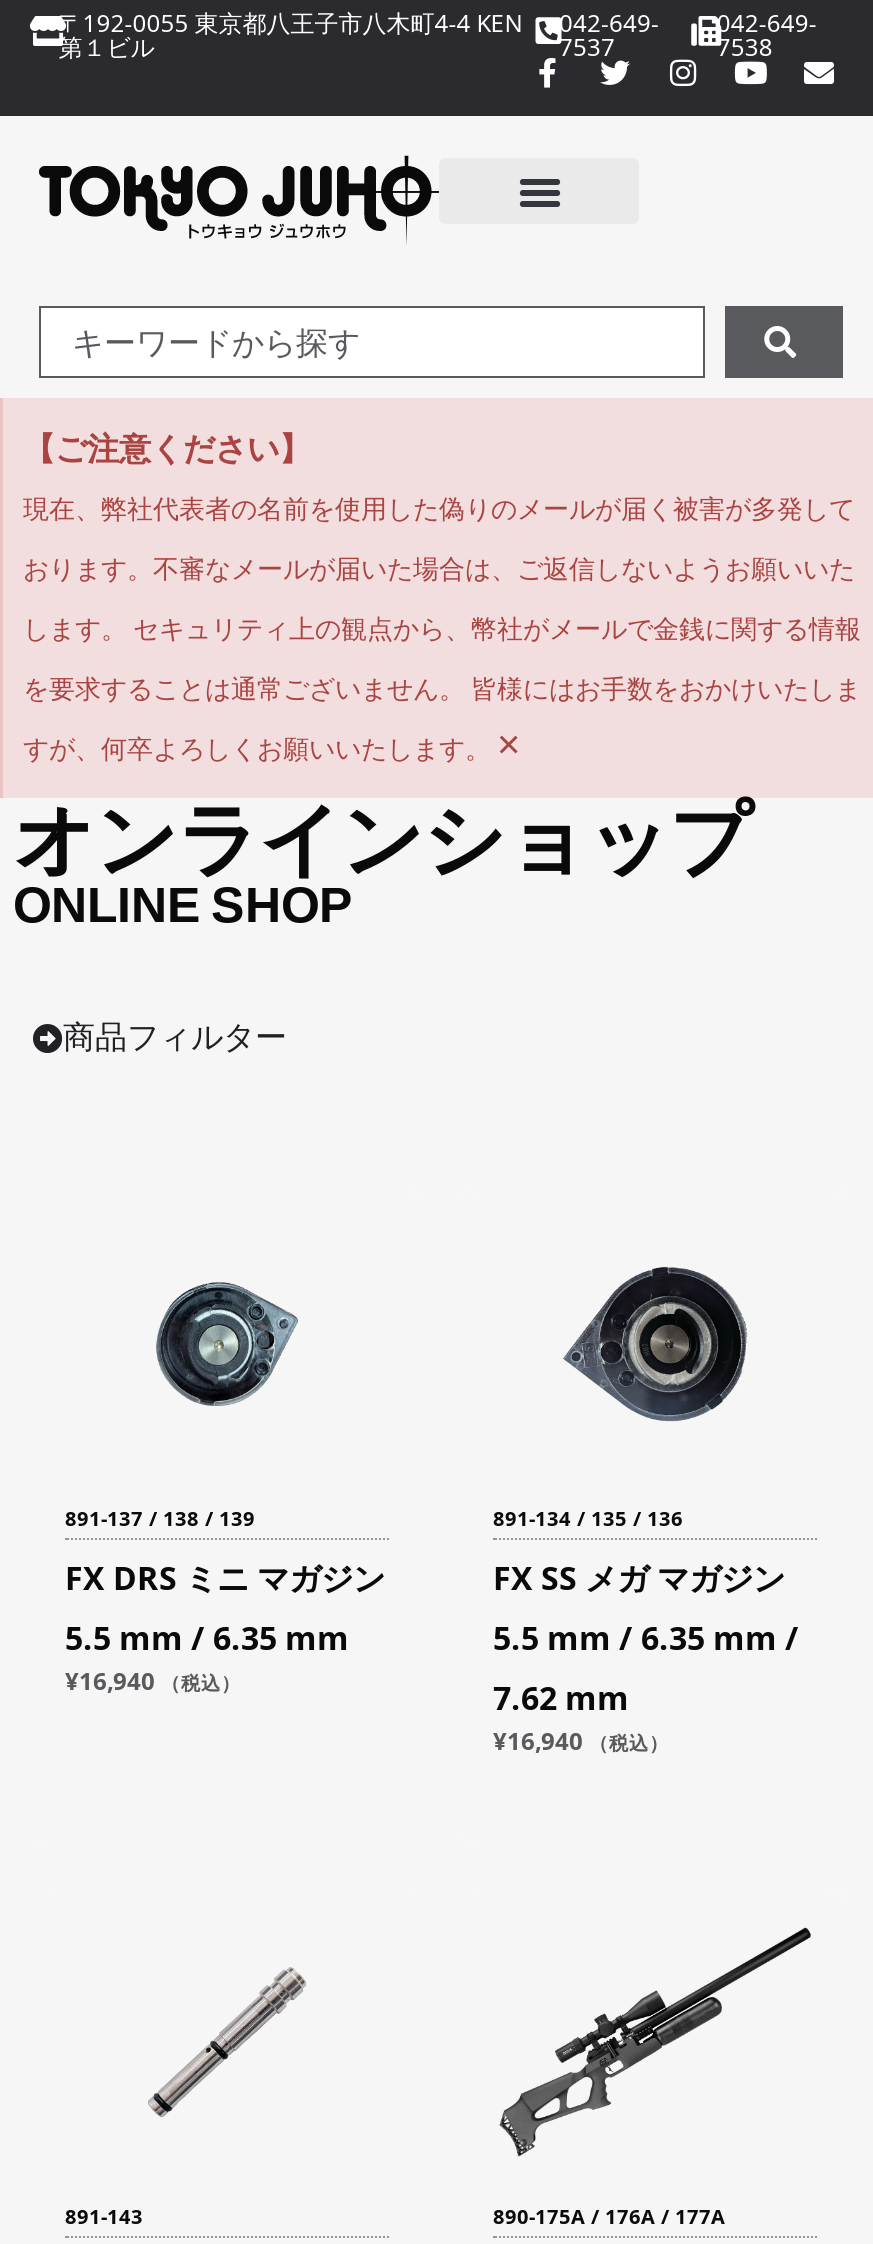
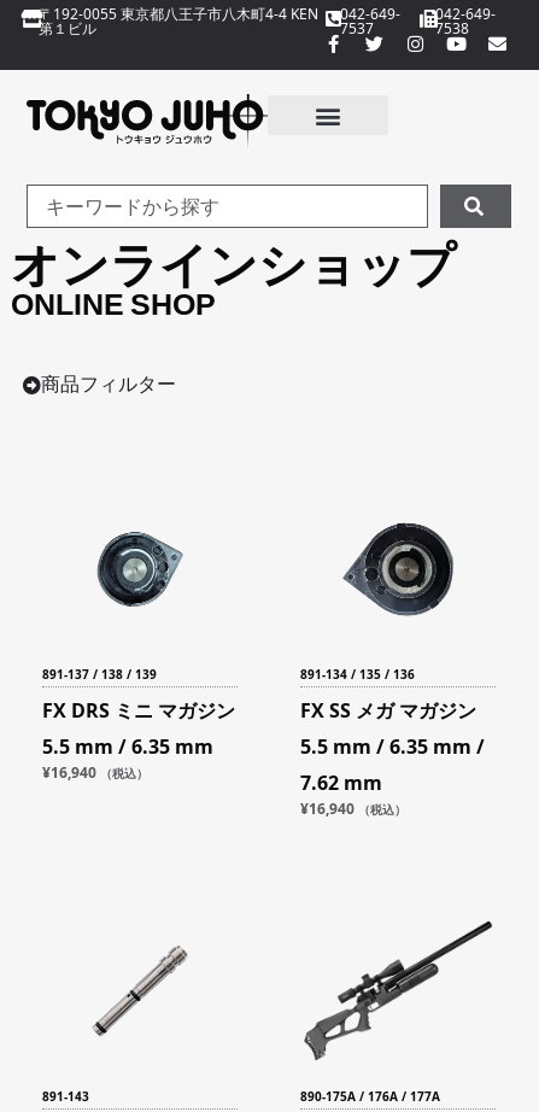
[23,426,861,766] 【ご注意ください】 | 現在、弊社代表者の名前を使用した偽りのメールが届く被害が多発して | おります。不審なメールが届いた場合は、ご返信しないようお願いいた | します。 セキュリティ上の観点から、幣社がメールで金銭に関する情報 | を要求することは通常ございません。 皆様にはお手数をおかけいたしま | すが、何卒よろしくお願いいたします。 × -> none

